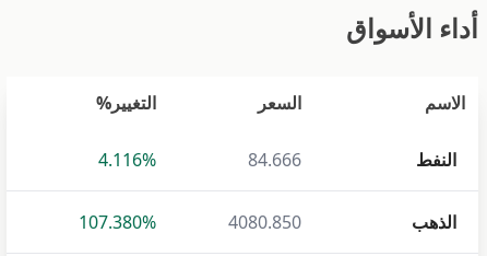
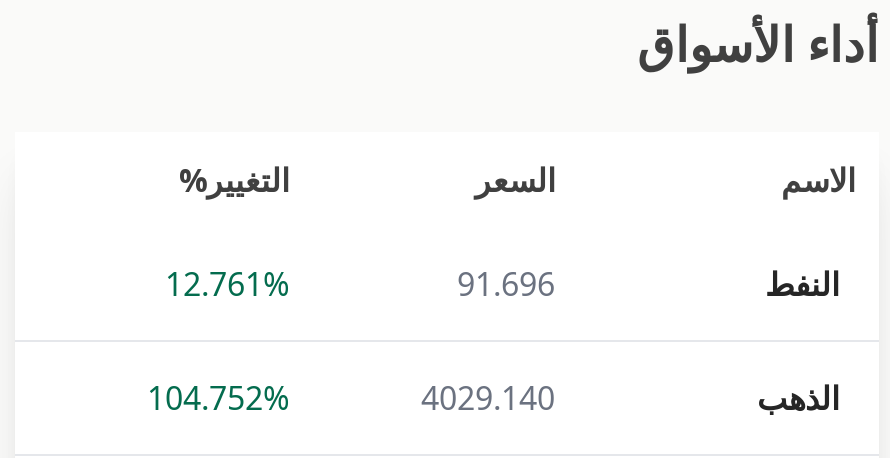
[98,148,156,172] 4.116% -> [165,261,289,305] 12.761%
[248,148,301,172] 84.666 -> [457,261,555,305] 91.696
[79,210,156,234] 107.380% -> [147,375,289,419] 104.752%
[228,210,301,234] 4080.850 -> [421,375,555,419] 4029.140

